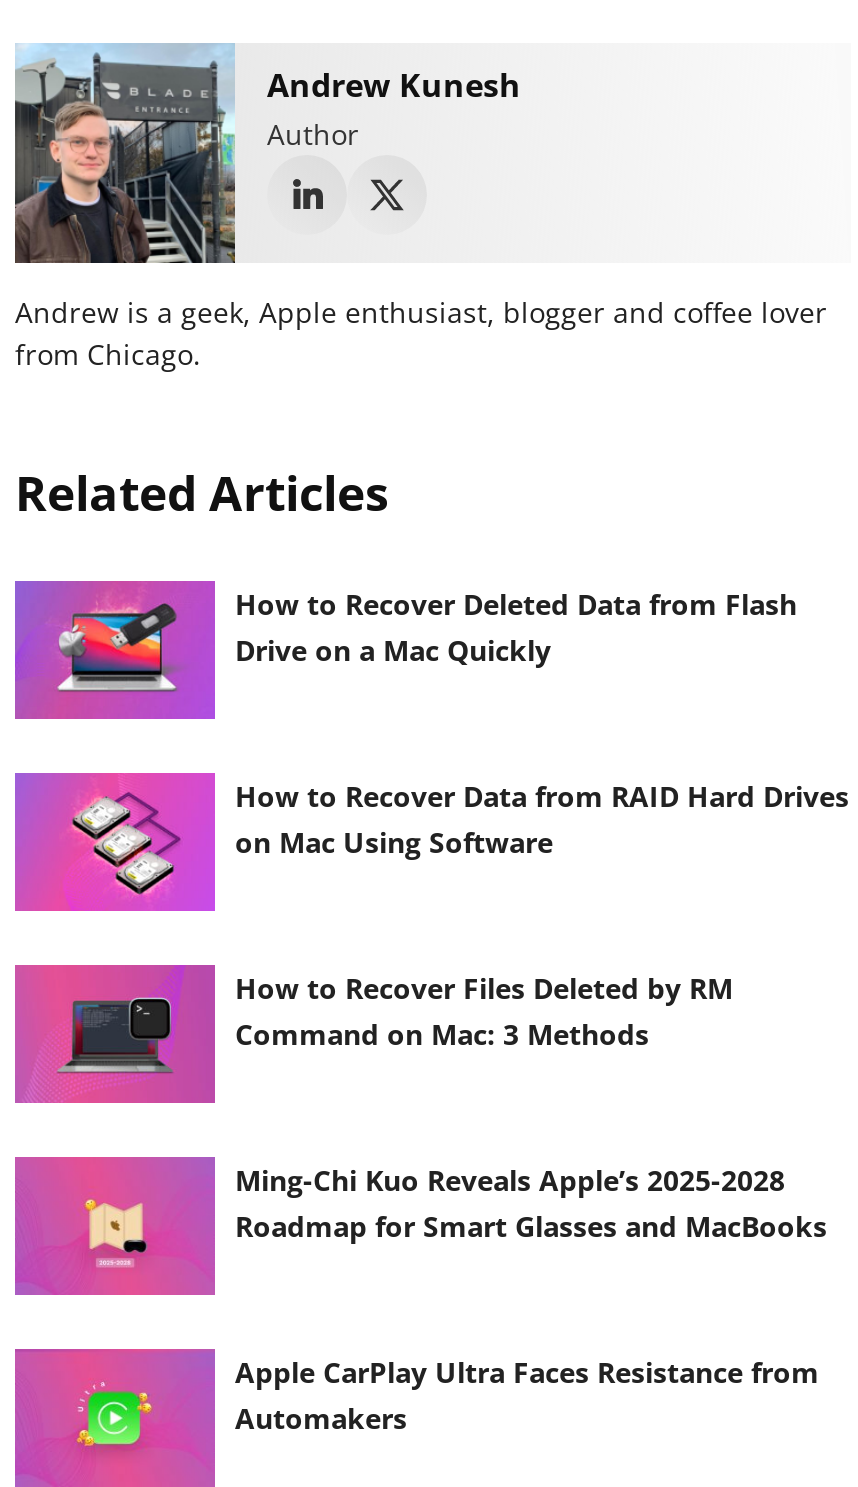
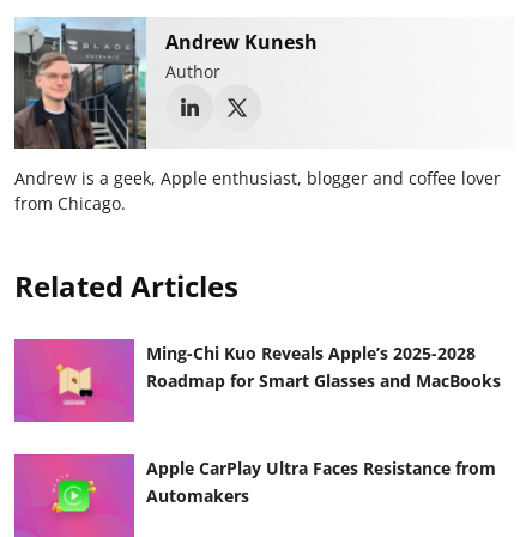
[15,581,797,719] [image] | How to Recover Deleted Data from Flash | Drive on a Mac Quickly -> none
[15,773,849,913] [image] | How to Recover Data from RAID Hard Drives | on Mac Using Software -> none
[15,963,733,1075] [image] | How to Recover Files Deleted by RM | Command on Mac: 3 Methods -> none

